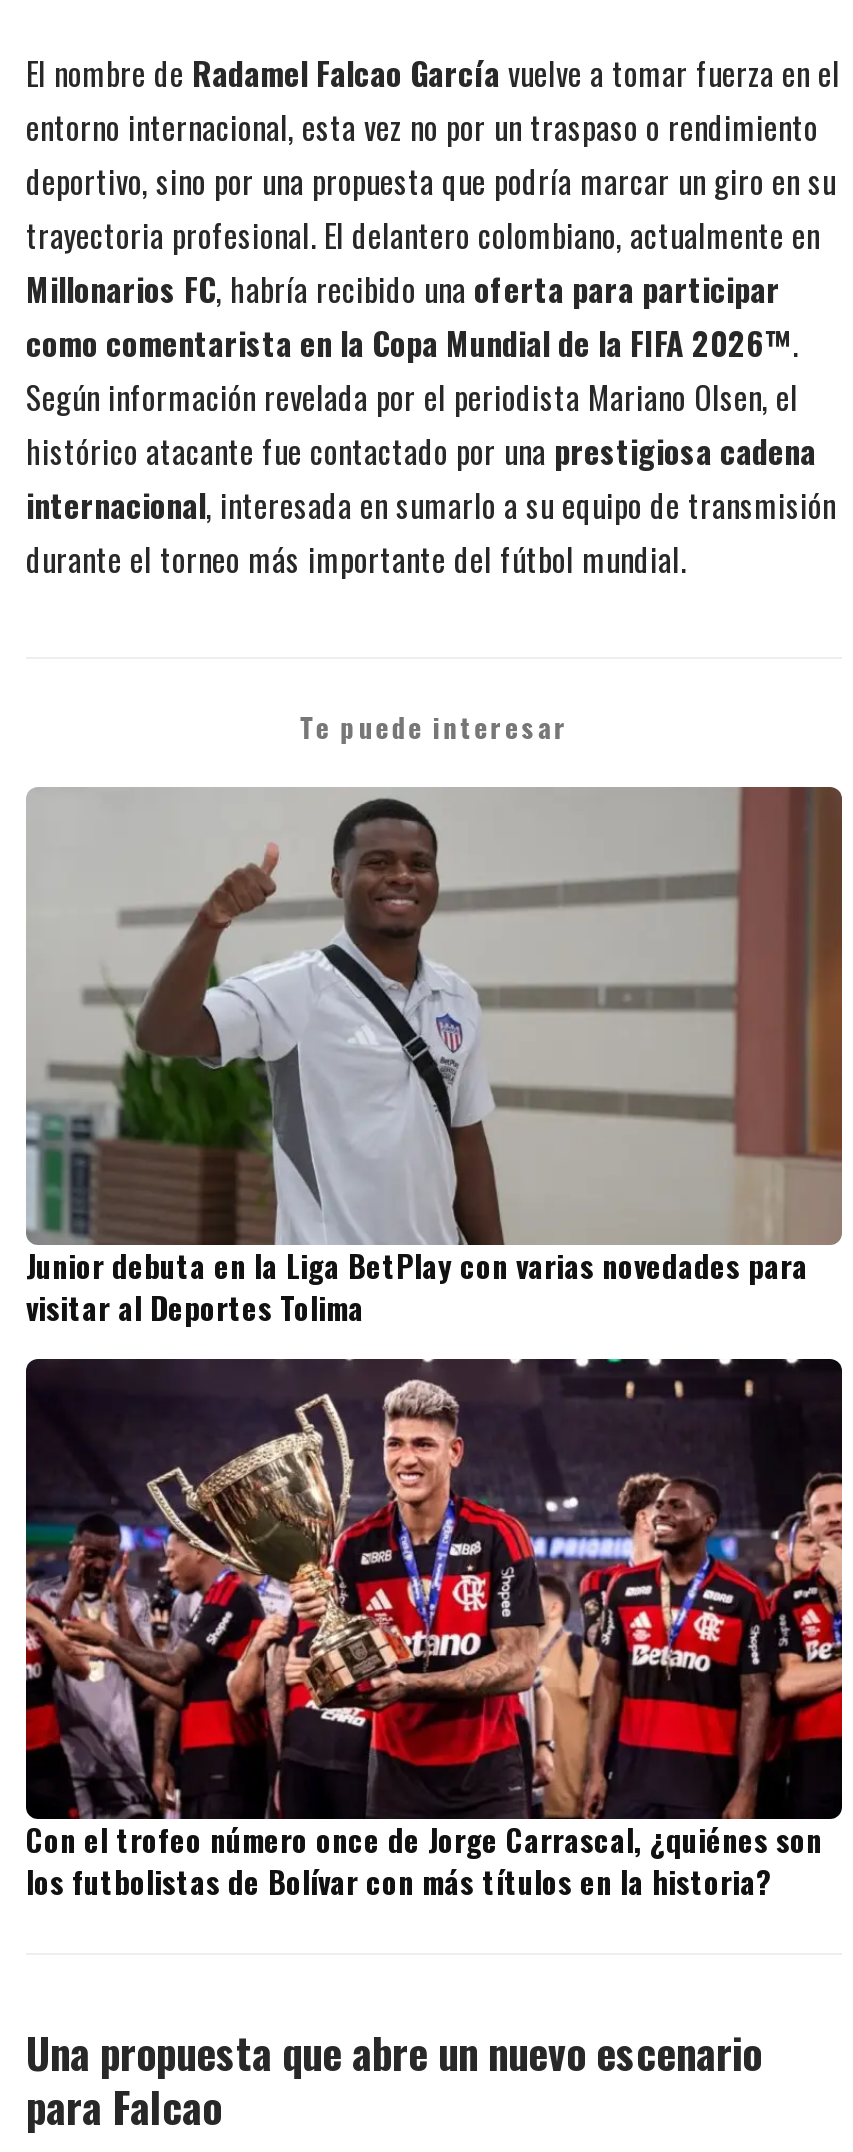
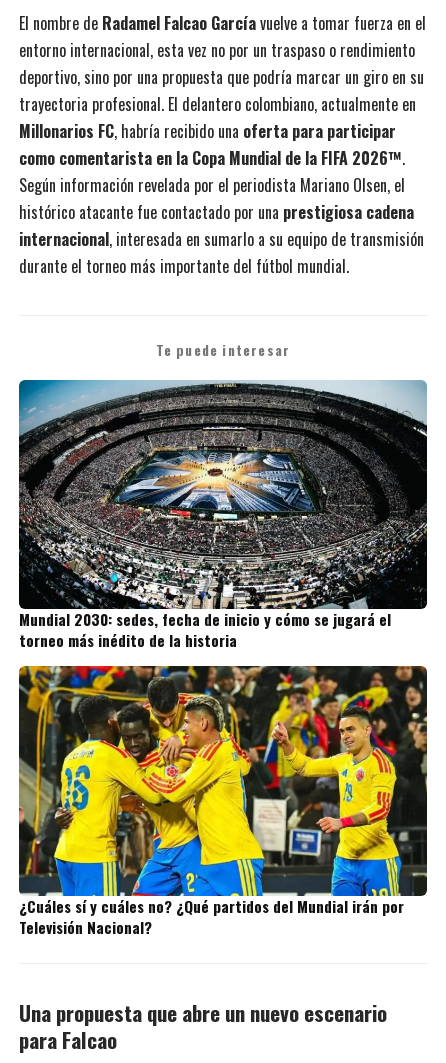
[24,785,844,1329] [image] | Junior debuta en la Liga BetPlay con varias novedades para | visitar al Deportes Tolima -> [18,379,428,651] [image] | Mundial 2030: sedes, fecha de inicio y cómo se jugará el | torneo más inédito de la historia
[24,1357,844,1902] [image] | Con el trofeo número once de Jorge Carrascal, ¿quiénes son | los futbolistas de Bolívar con más títulos en la historia? -> [18,665,428,937] [image] | ¿Cuáles sí y cuáles no? ¿Qué partidos del Mundial irán por | Televisión Nacional?

